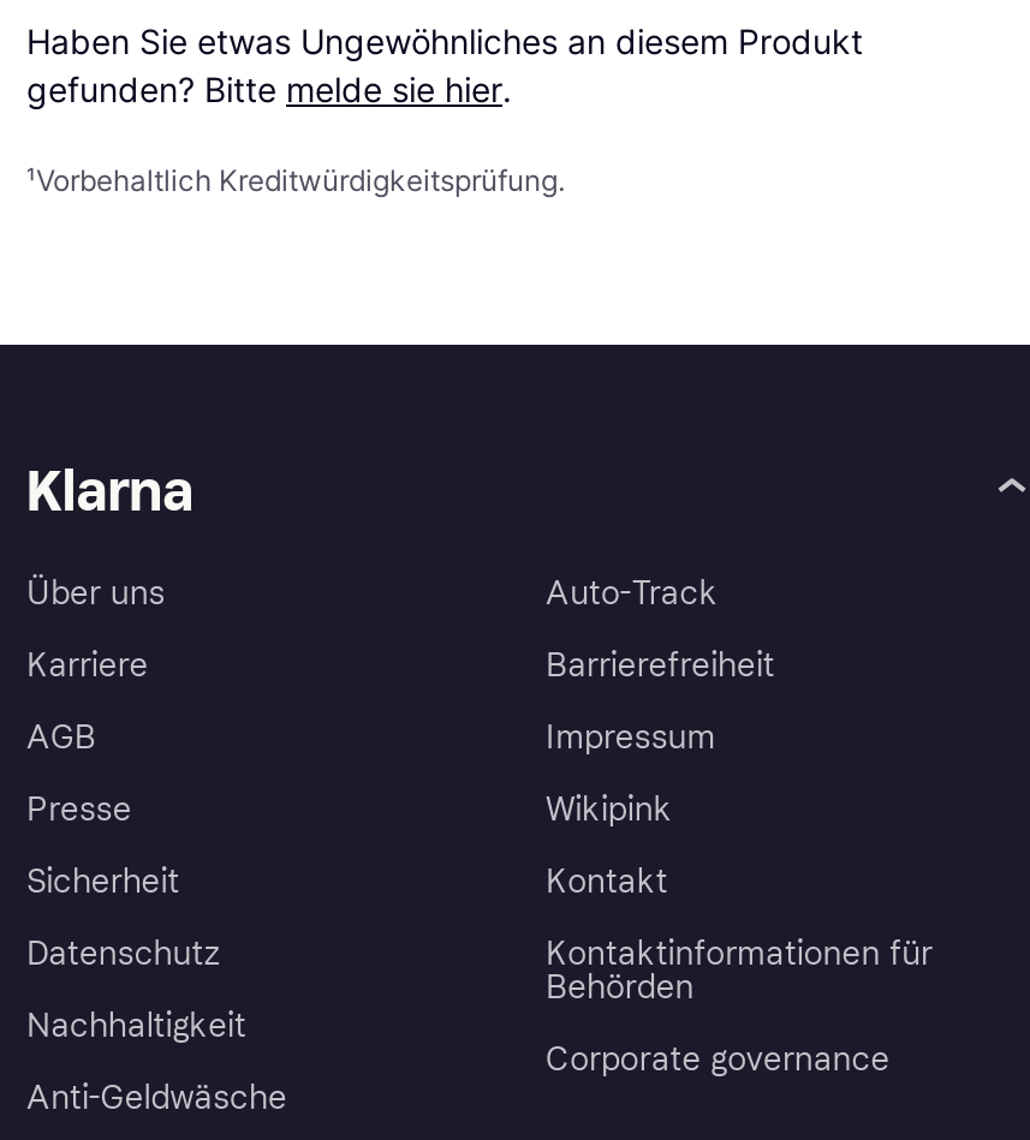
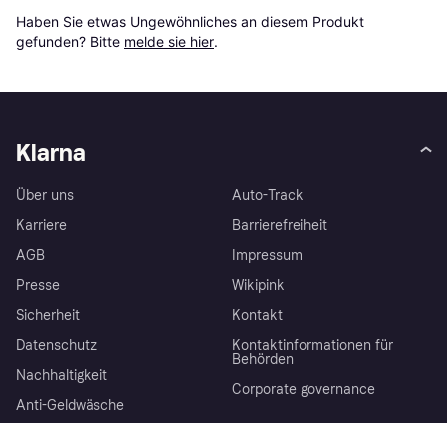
[26,163,565,199] ¹Vorbehaltlich Kreditwürdigkeitsprüfung. -> none

